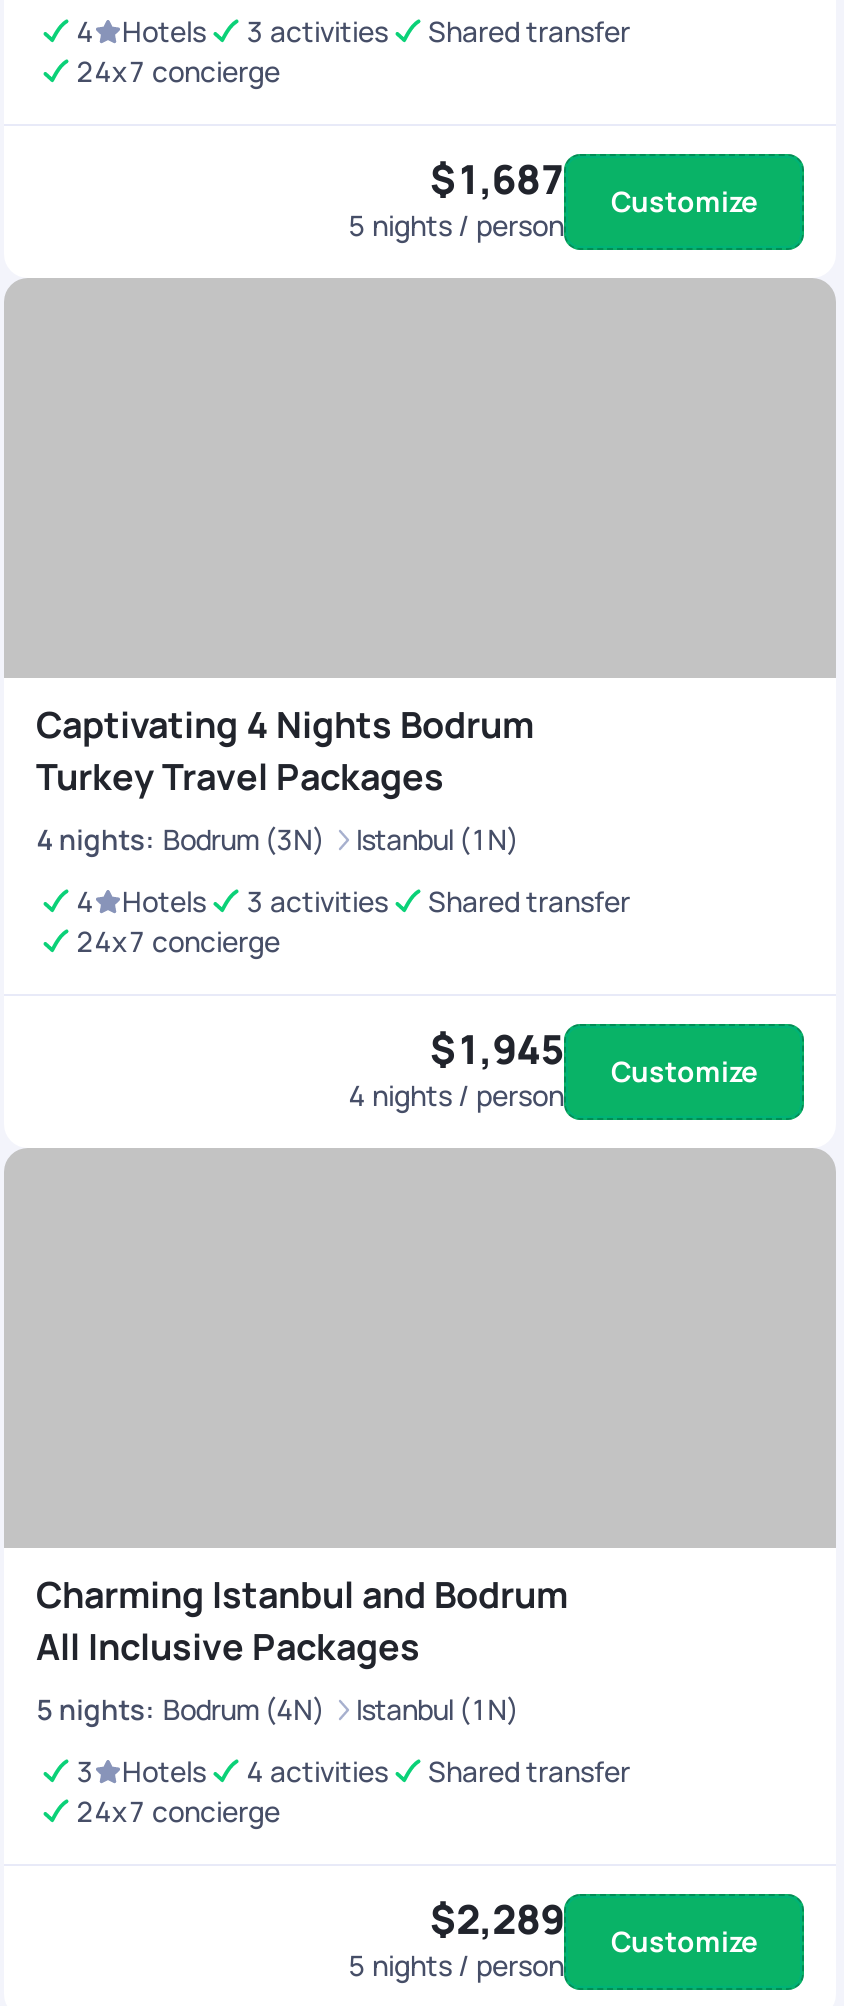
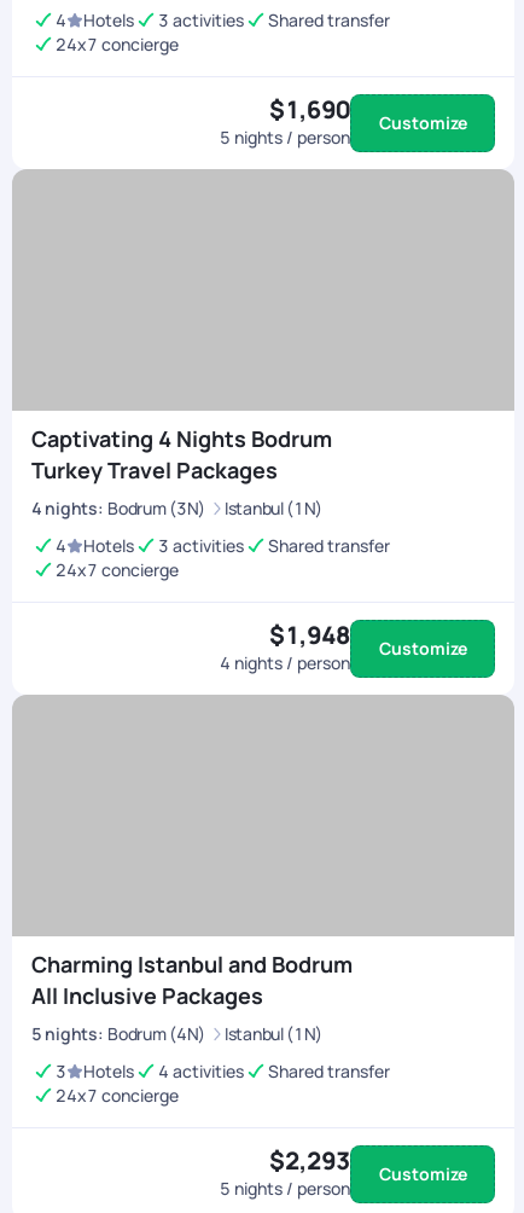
[430,152,757,220] $1,687 Customize -> [269,93,467,134] $1,690 Customize
[430,1022,757,1090] $1,945 Customize -> [269,619,467,660] $1,948 Customize
[430,1892,757,1960] $2,289 Customize -> [269,1144,467,1185] $2,293 Customize

